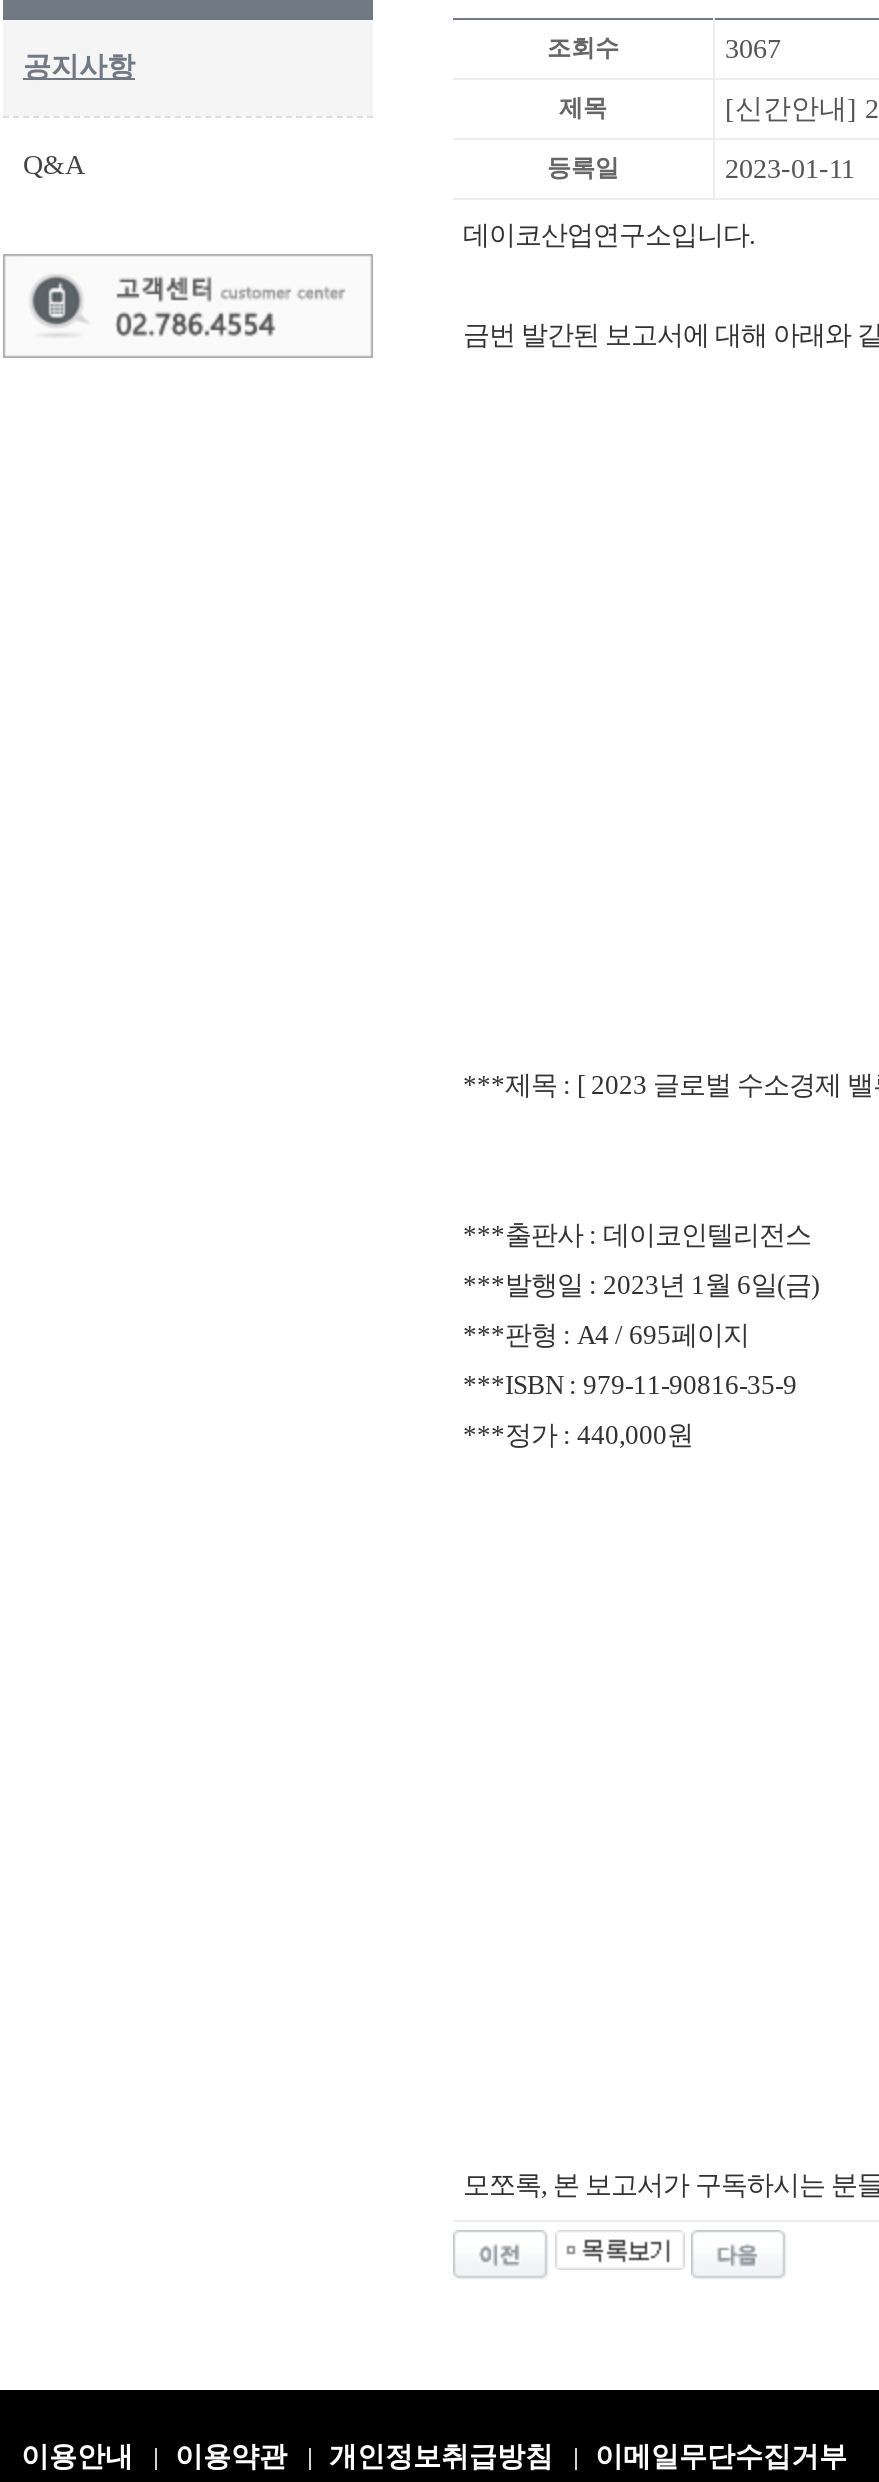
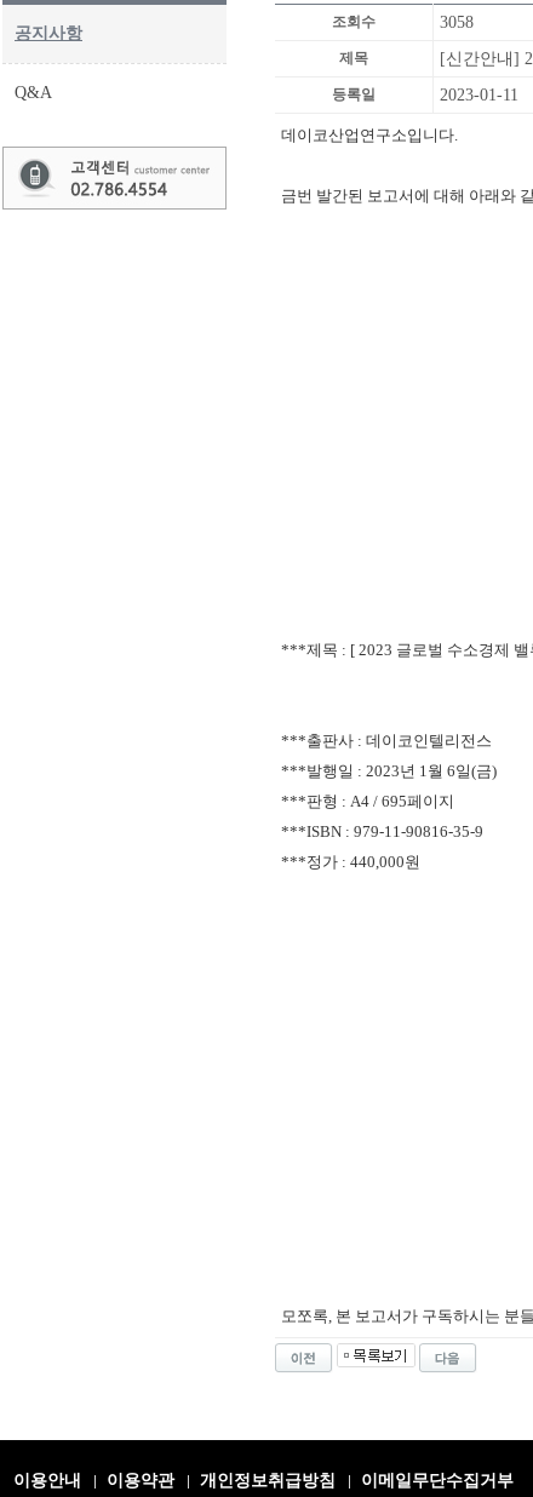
[725,34,781,64] 3067 -> [440,13,474,31] 3058

